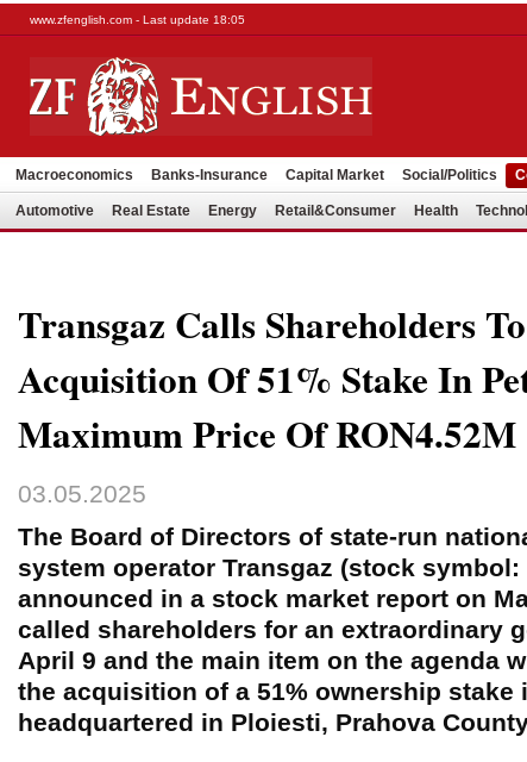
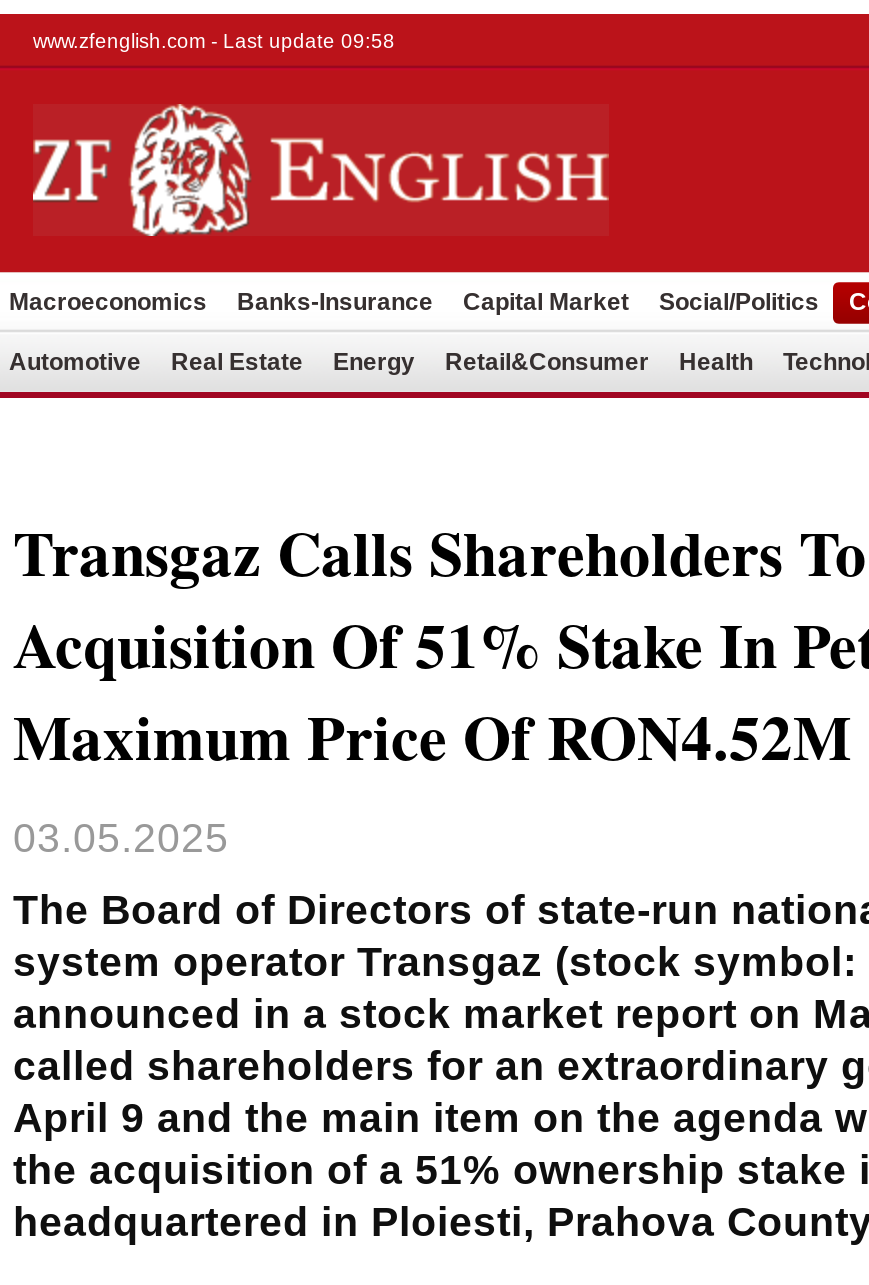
[30,13,245,26] www.zfenglish.com - Last update 18:05 -> [33,30,395,52] www.zfenglish.com - Last update 09:58

